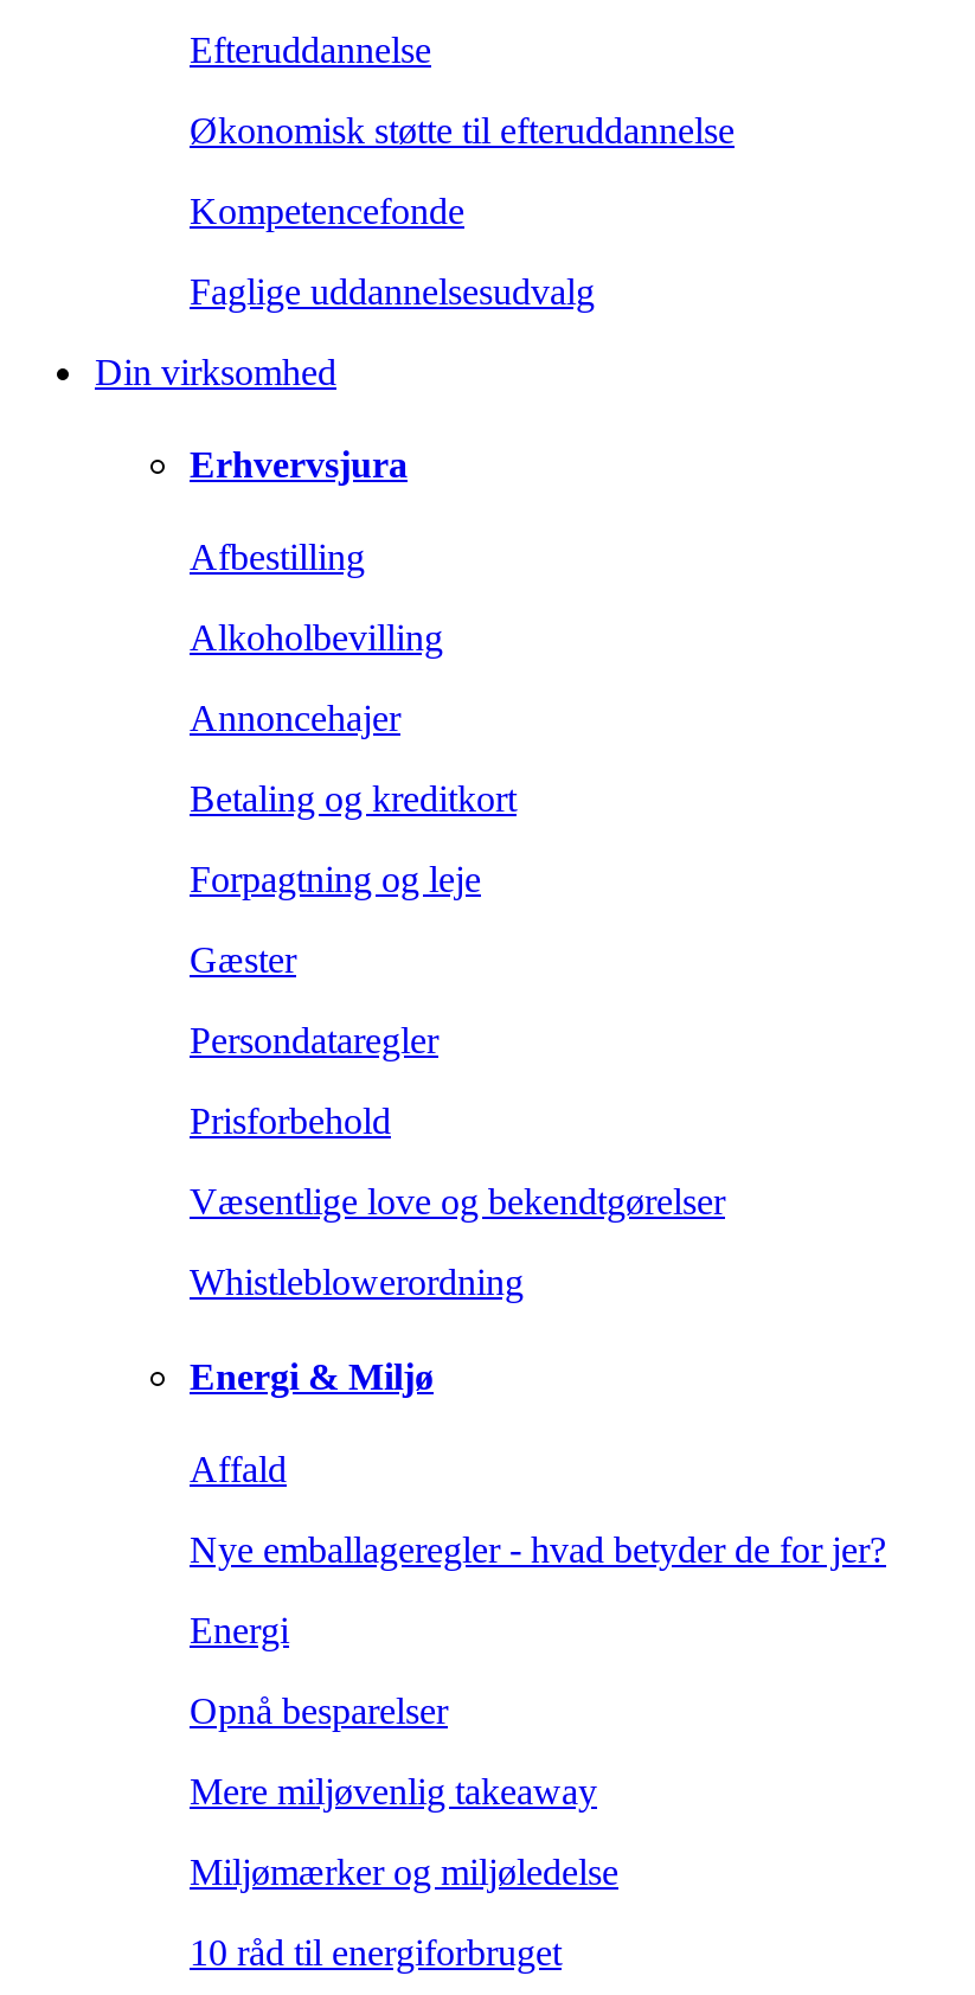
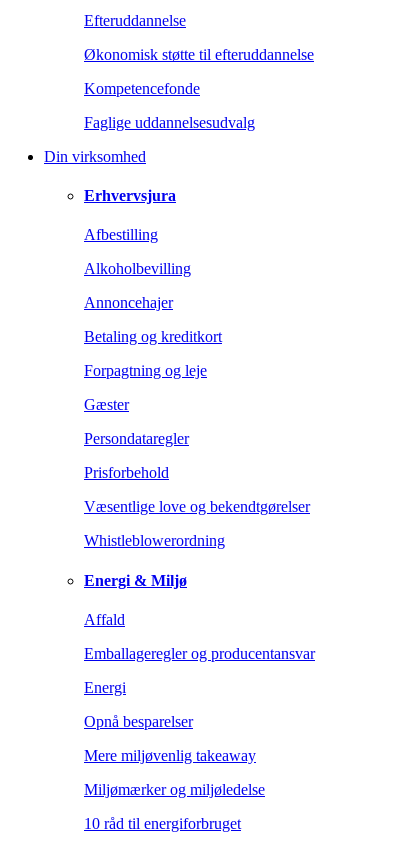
[190,1529,886,1570] Nye emballageregler - hvad betyder de for jer? -> [84,645,315,662] Emballageregler og producentansvar

